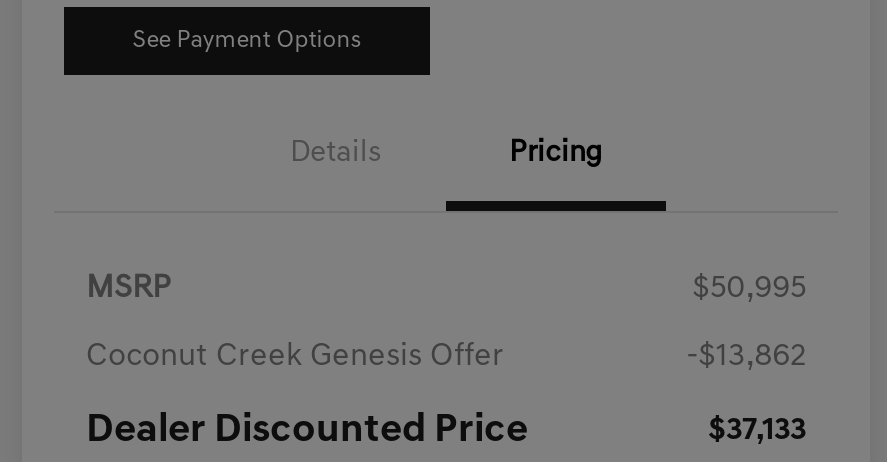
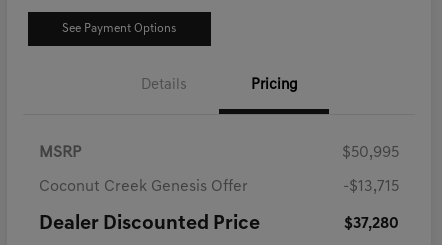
[686,341,806,373] -$13,862 -> [343,179,399,195] -$13,715
[708,415,806,447] $37,133 -> [344,216,399,232] $37,280

